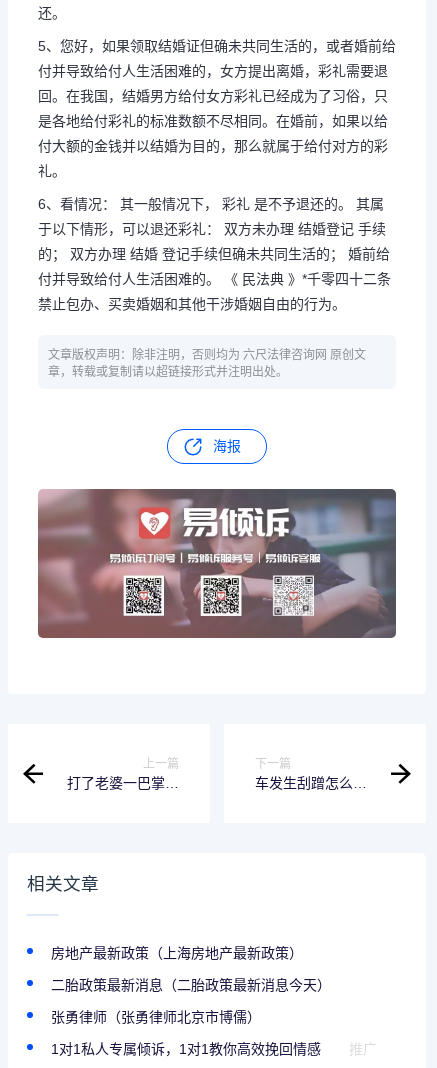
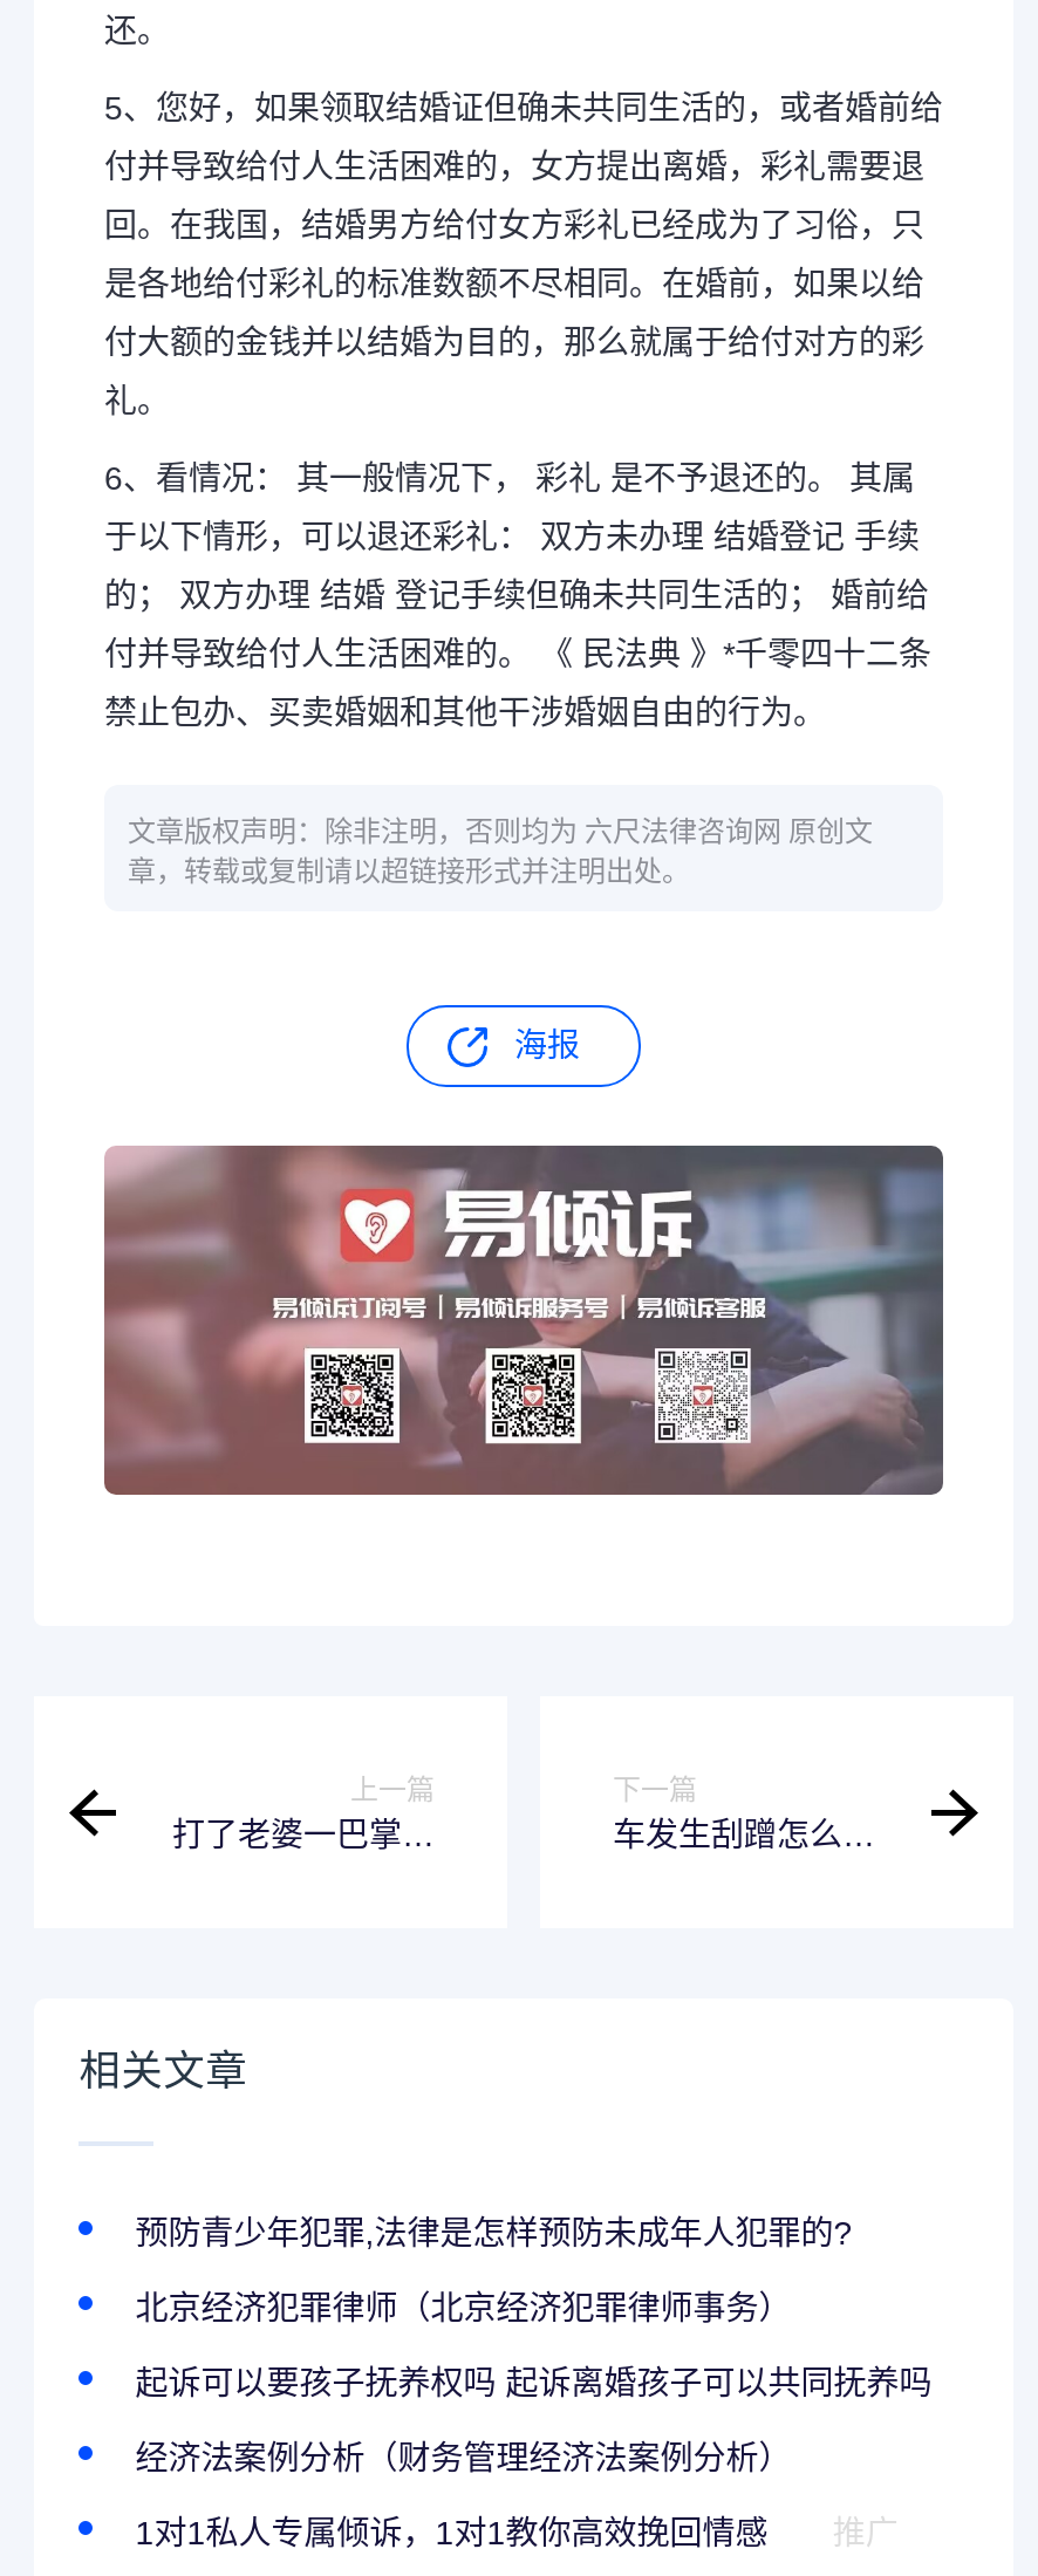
[51,945,331,1025] 房地产最新政策（上海房地产最新政策） | 二胎政策最新消息（二胎政策最新消息今天） | 张勇律师（张勇律师北京市博儒） -> [135,2214,932,2476] 预防青少年犯罪,法律是怎样预防未成年人犯罪的? | 北京经济犯罪律师（北京经济犯罪律师事务） | 起诉可以要孩子抚养权吗 起诉离婚孩子可以共同抚养吗 | 经济法案例分析（财务管理经济法案例分析）

